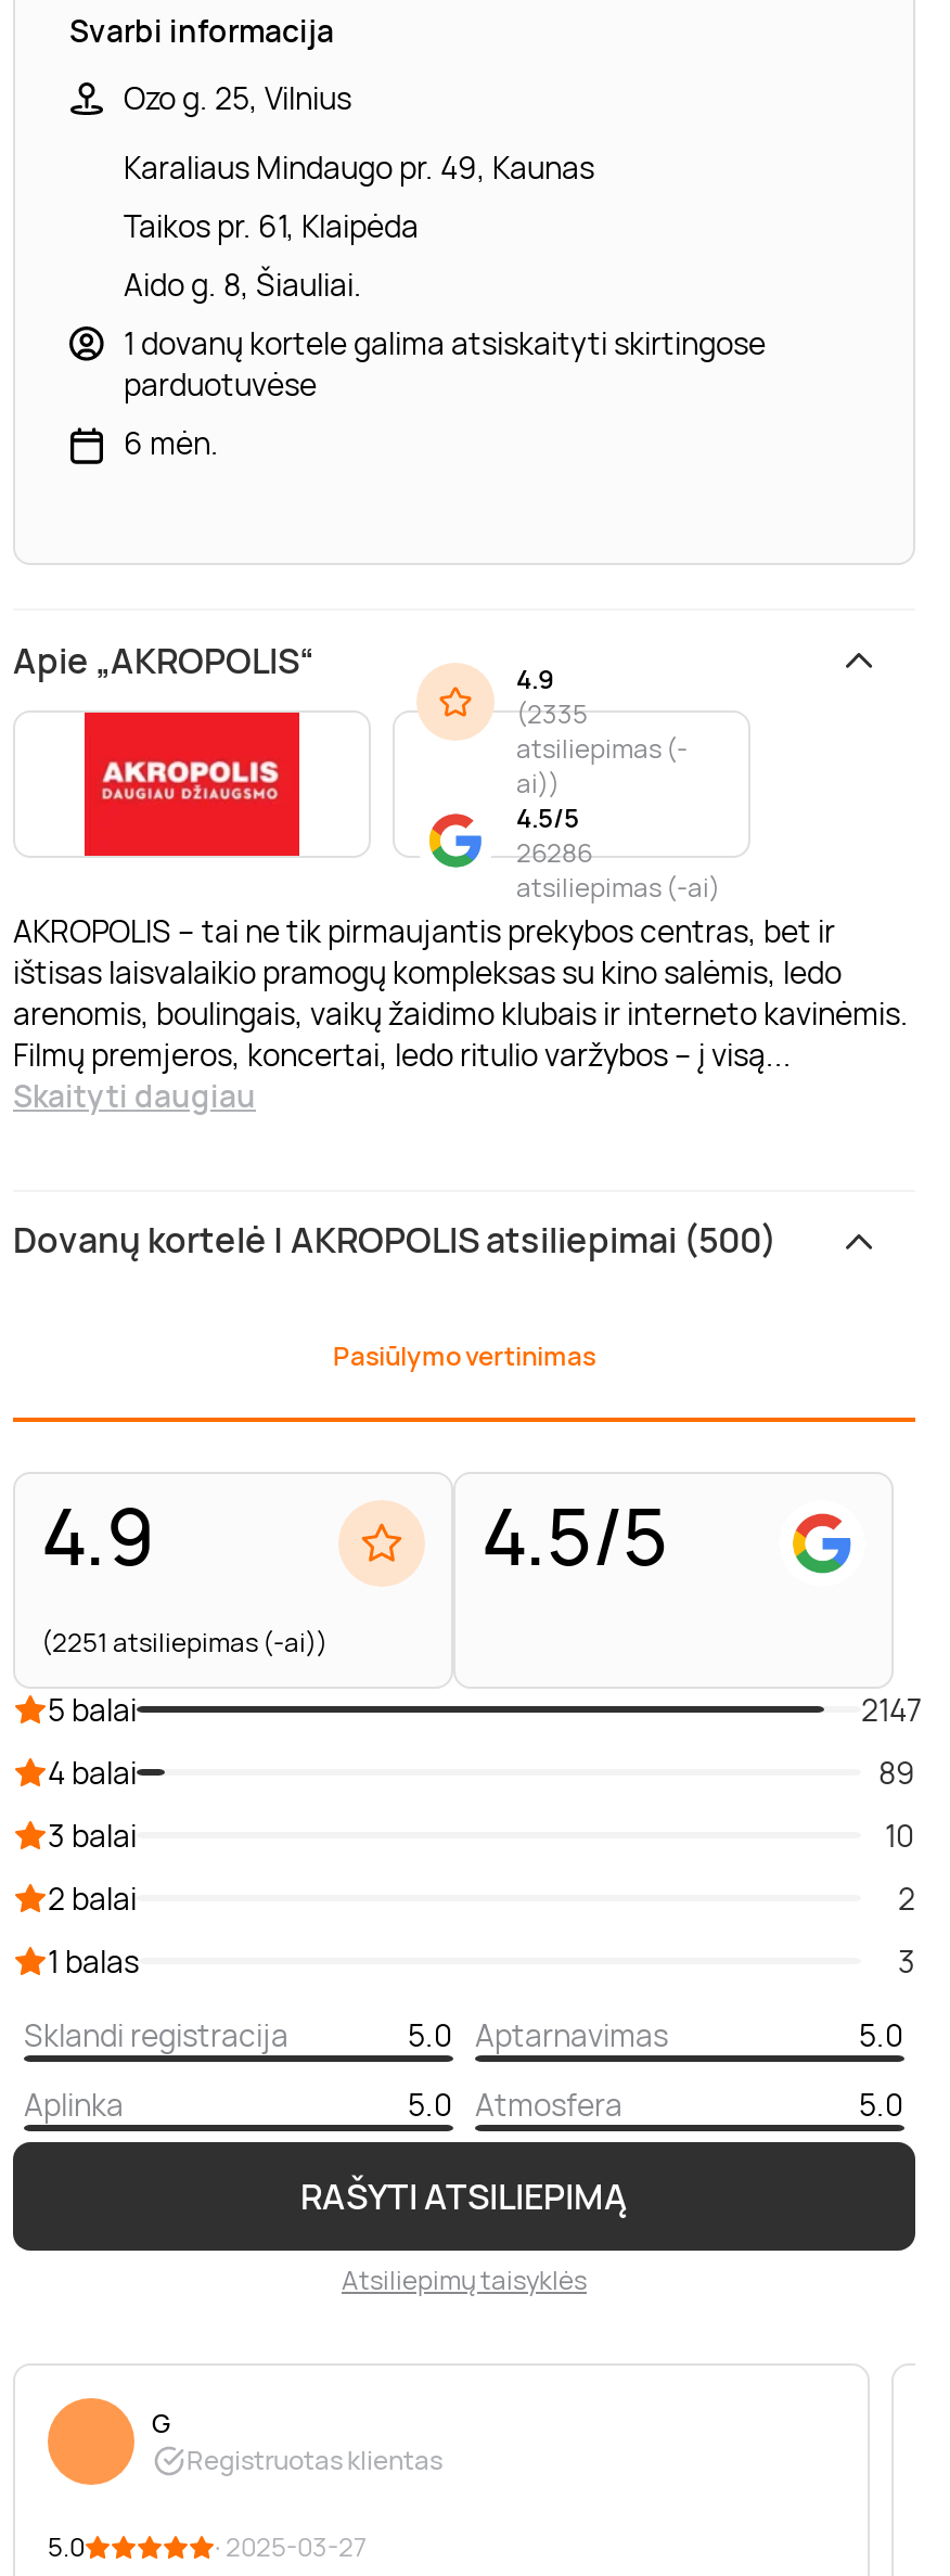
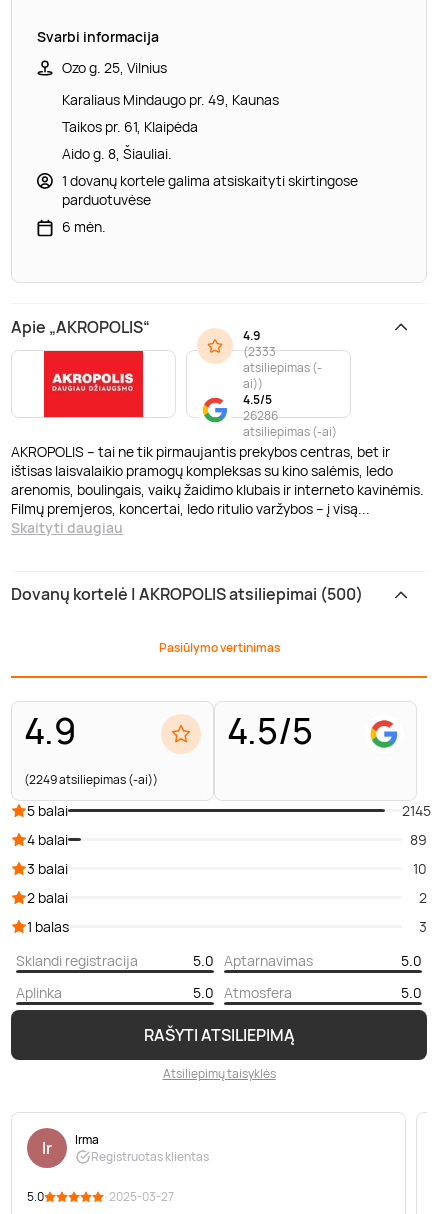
[516,695,588,732] (2335 -> [243,343,276,360] (2333
[41,1625,328,1661] (2251 atsiliepimas (-ai)) -> [24,771,158,788] (2249 atsiliepimas (-ai))
[861,1690,922,1731] 2147 -> [402,801,431,820] 2145
[152,2405,171,2442] G -> [42,1131,99,1159] Ir | Irma

